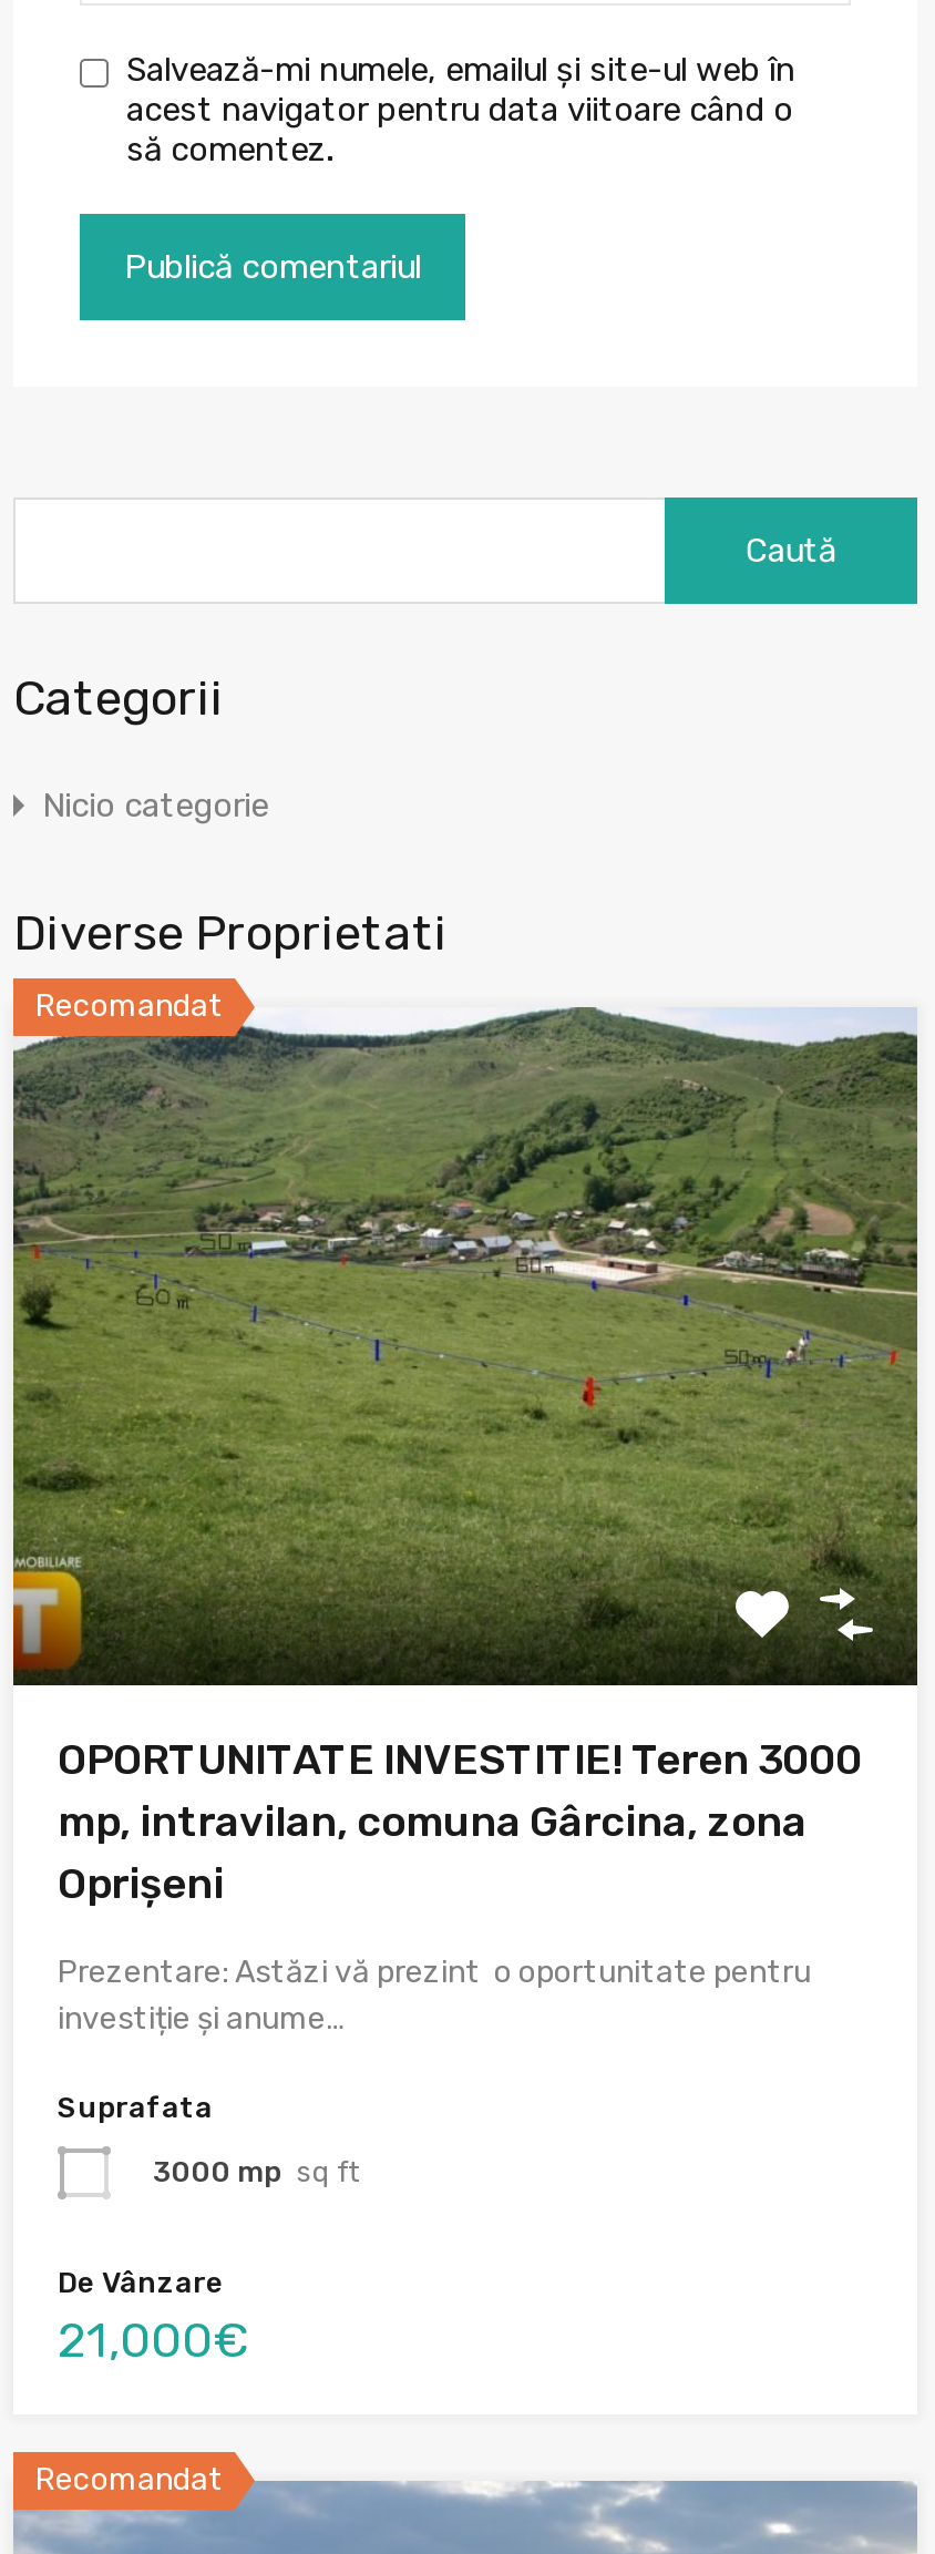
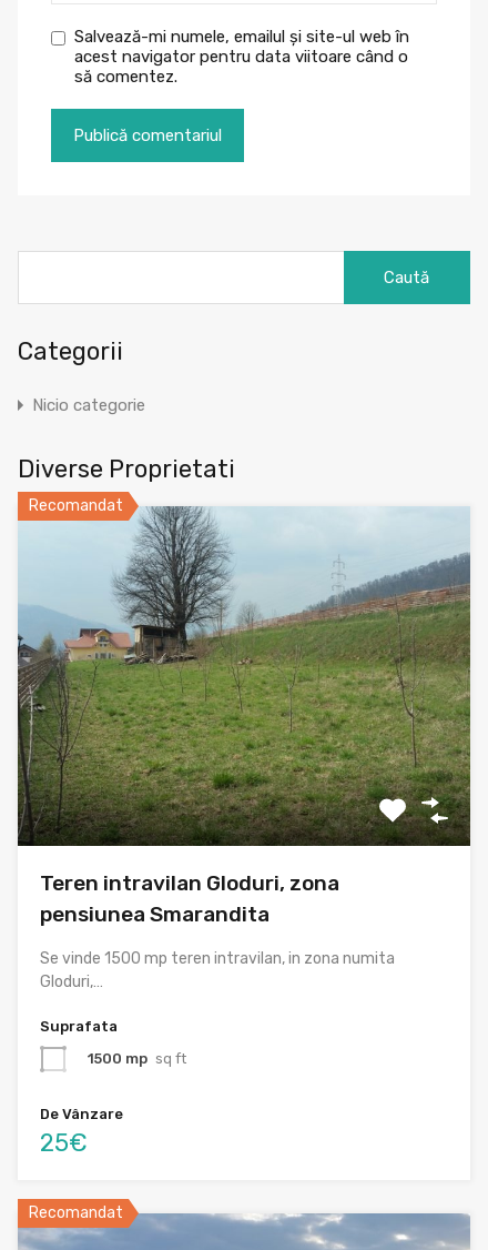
[11,1005,919,1909] [image] | OPORTUNITATE INVESTITIE! Teren 3000 | mp, intravilan, comuna Gârcina, zona | Oprișeni -> [17,505,470,927] [image] | Teren intravilan Gloduri, zona | pensiunea Smarandita
[58,1953,811,2038] Prezentare: Astăzi vă prezint o oportunitate pentru | investiție și anume… -> [40,949,395,991] Se vinde 1500 mp teren intravilan, in zona numita | Gloduri,…
[153,2155,359,2188] 3000 mp sq ft -> [88,1050,186,1067] 1500 mp sq ft
[58,2310,250,2370] 21,000€ -> [40,1128,88,1158] 25€

